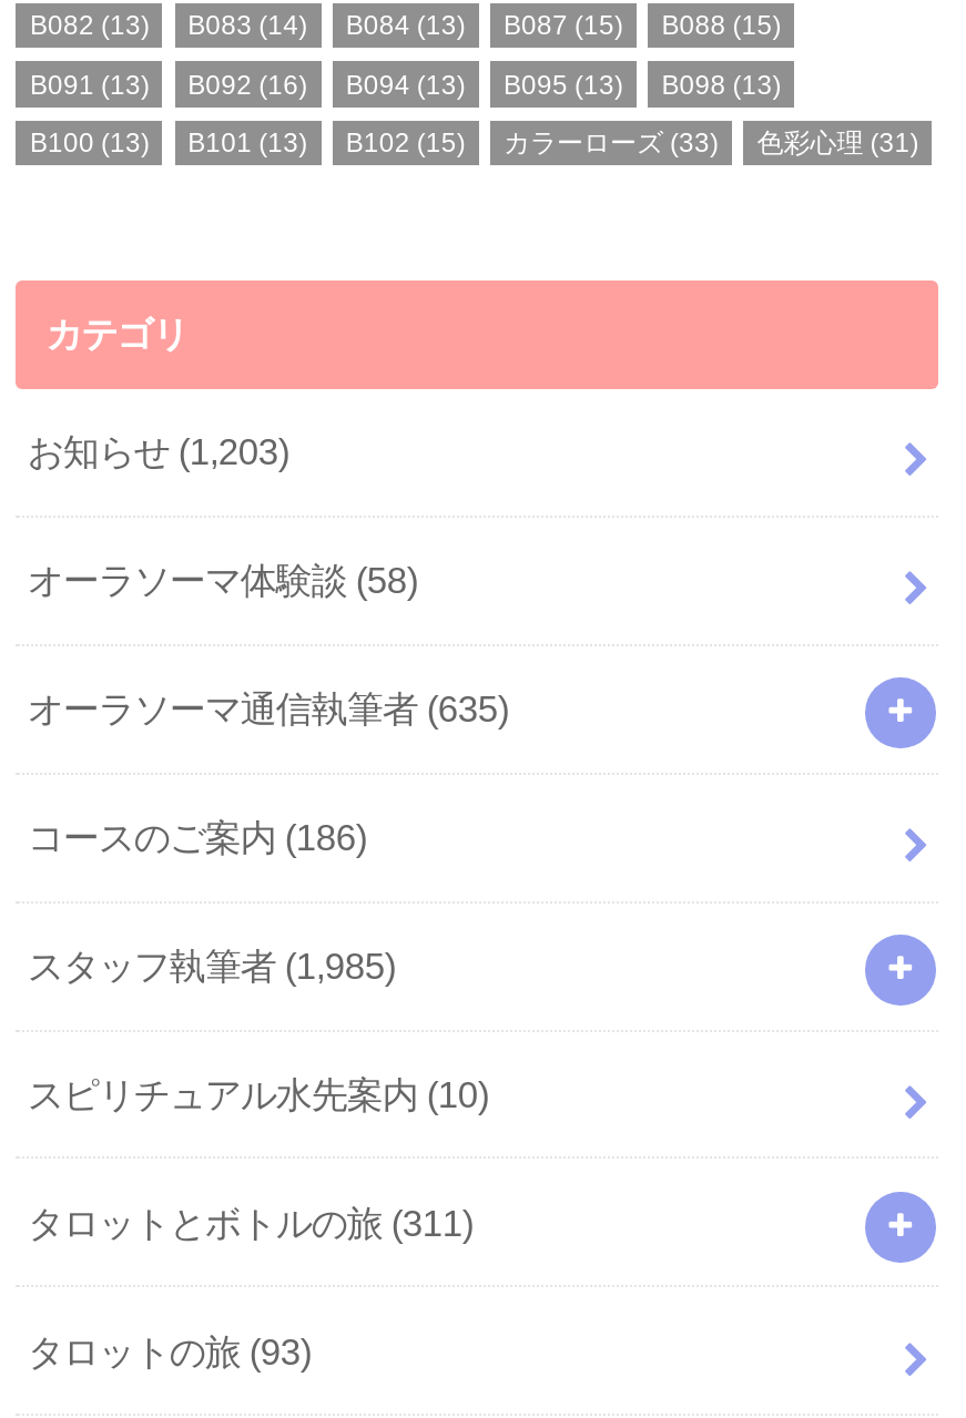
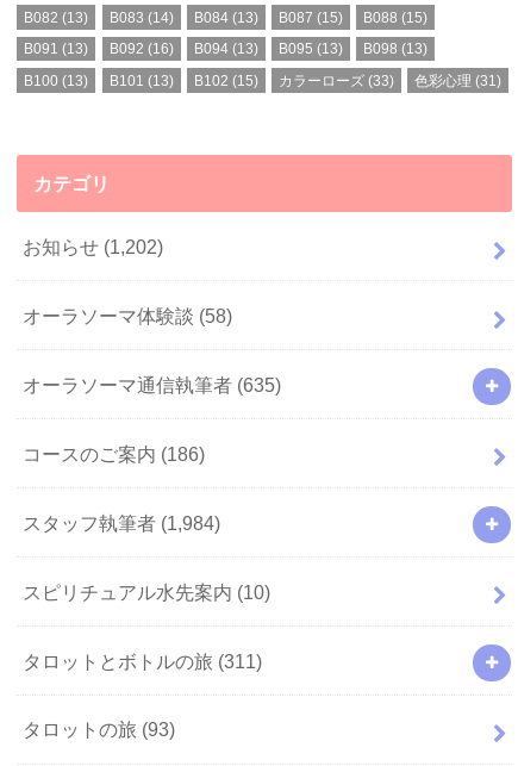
[28,432,289,472] お知らせ(1,203) -> [23,236,164,257] お知らせ(1,202)
[28,946,396,986] スタッフ執筆者(1,985) -> [23,512,221,533] スタッフ執筆者(1,984)

